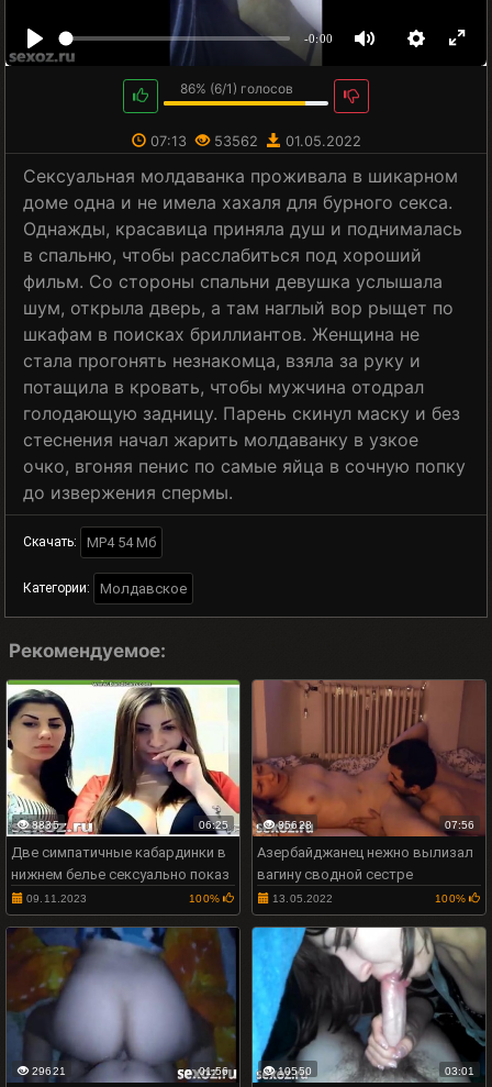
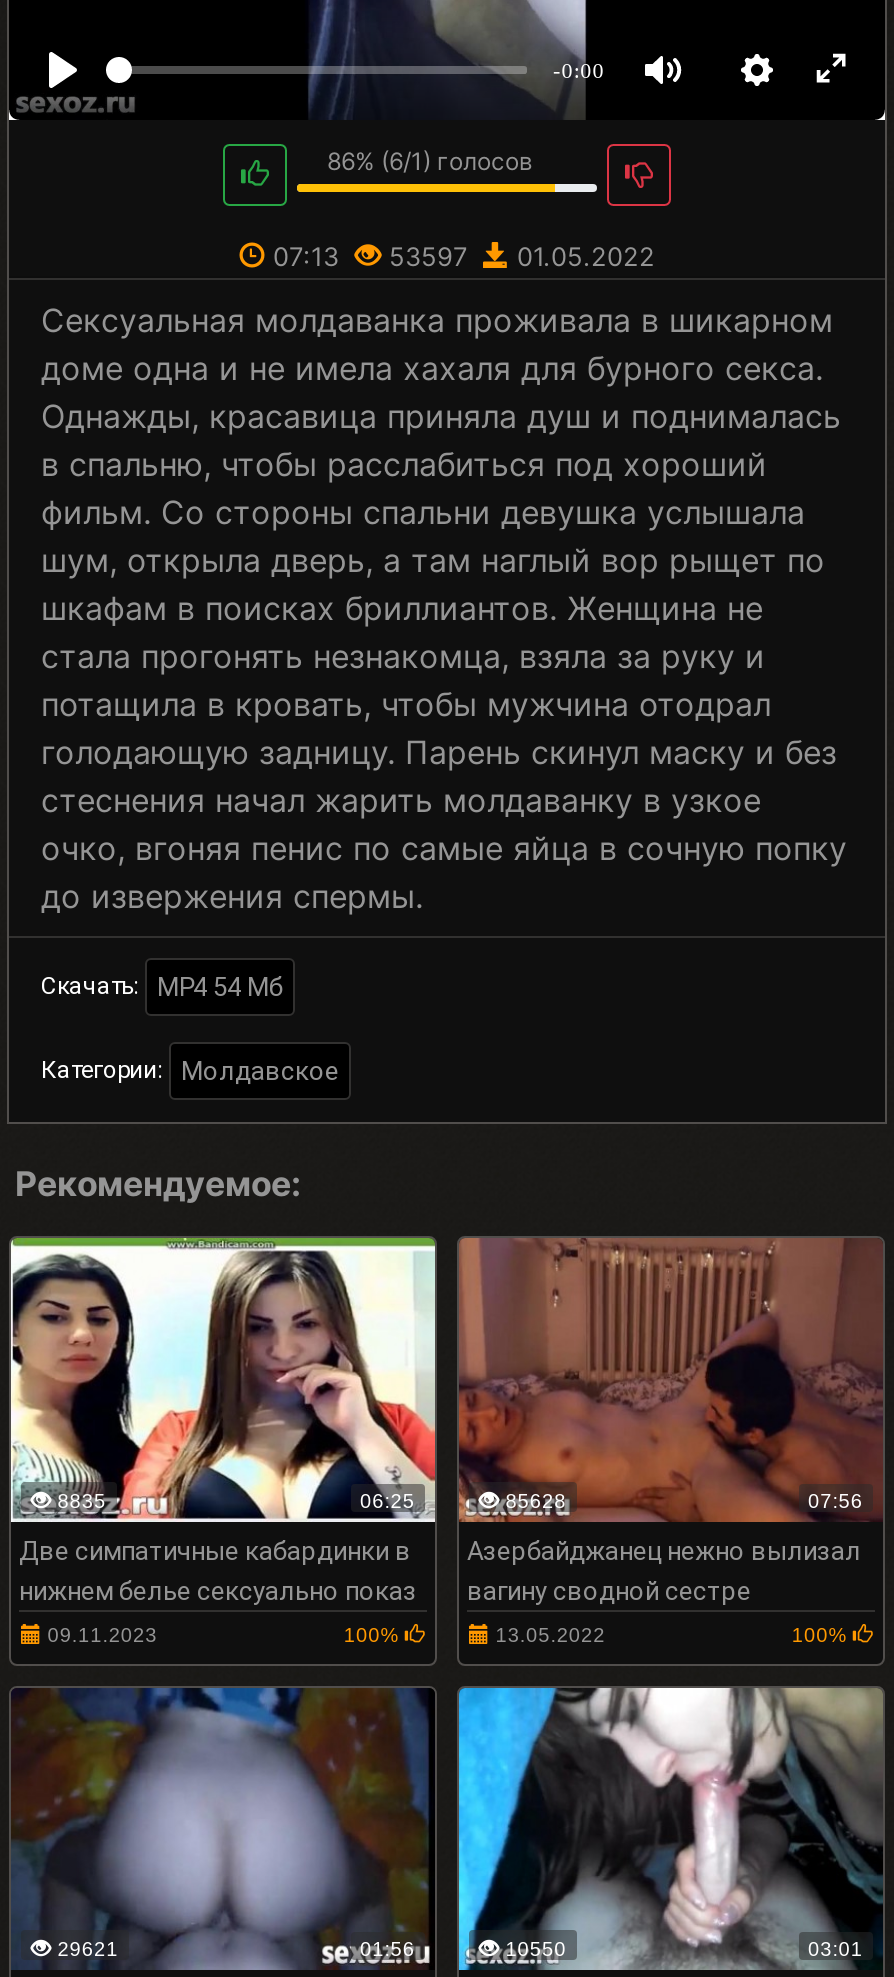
[146,133,361,150] 07:13 53562 01.05.2022 -> [265,243,655,273] 07:13 53597 01.05.2022

